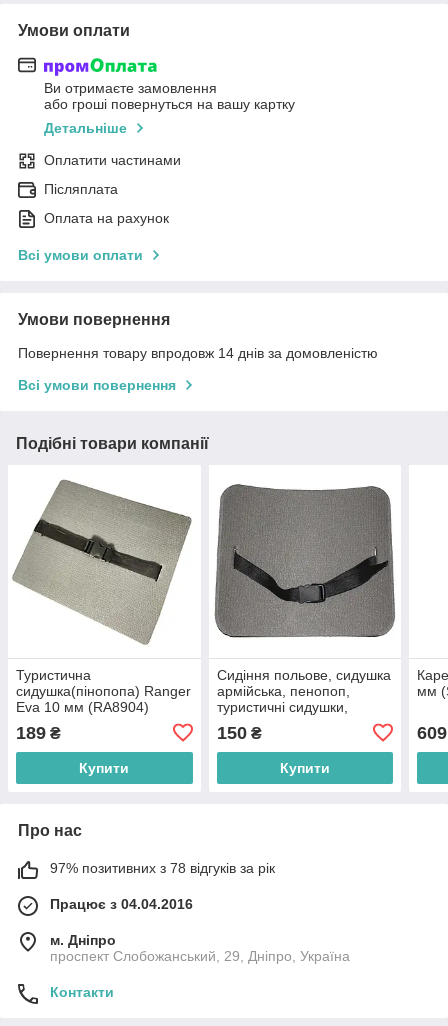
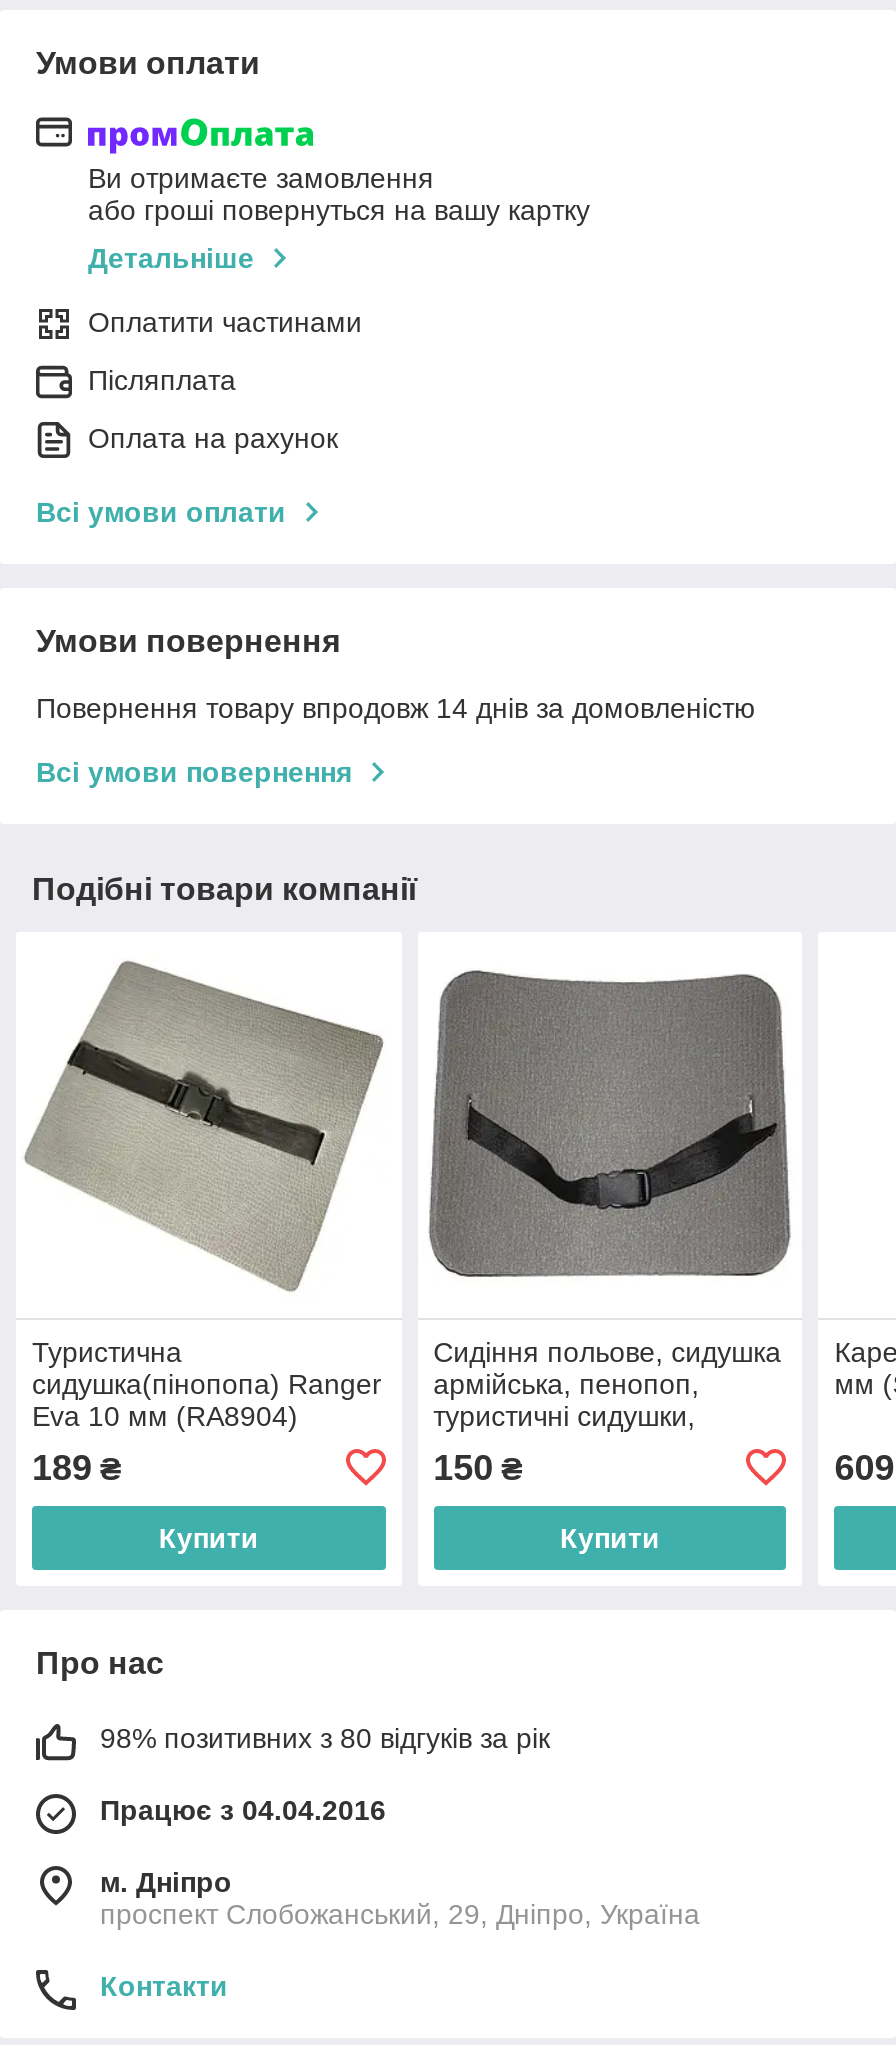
[50,860,275,876] 97% позитивних з 78 відгуків за рік -> [100,1722,550,1754] 98% позитивних з 80 відгуків за рік

